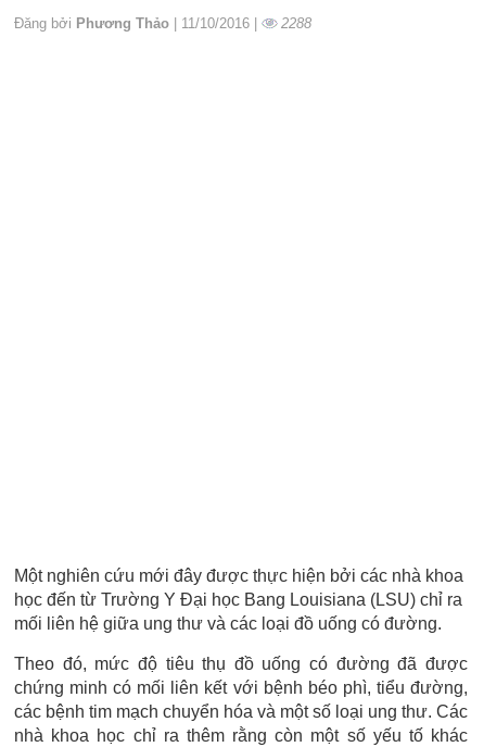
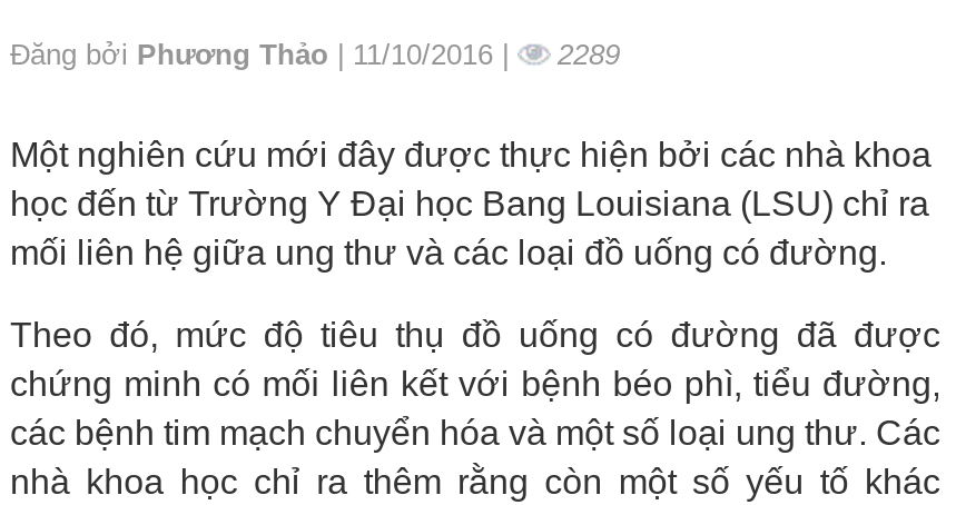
[281,15,311,31] 2288 -> [558,37,620,70] 2289

